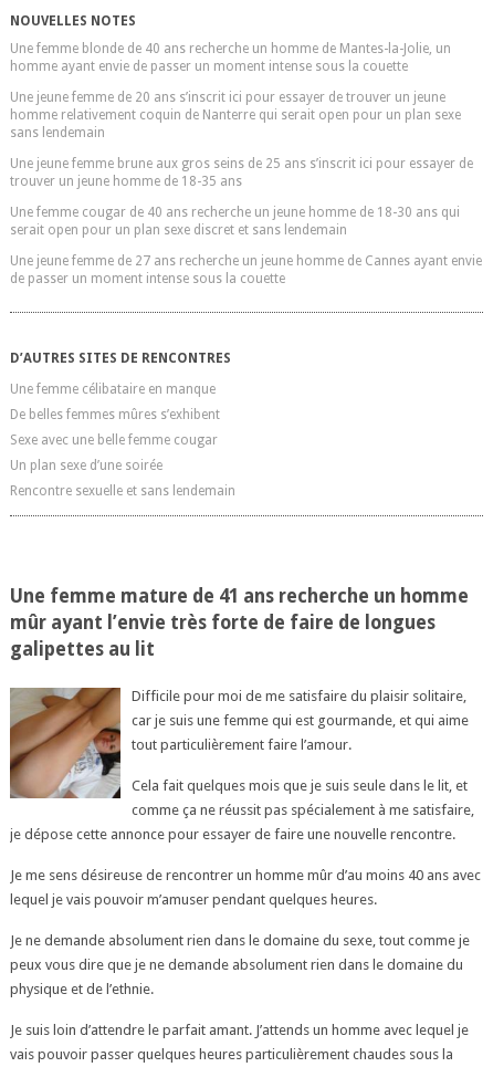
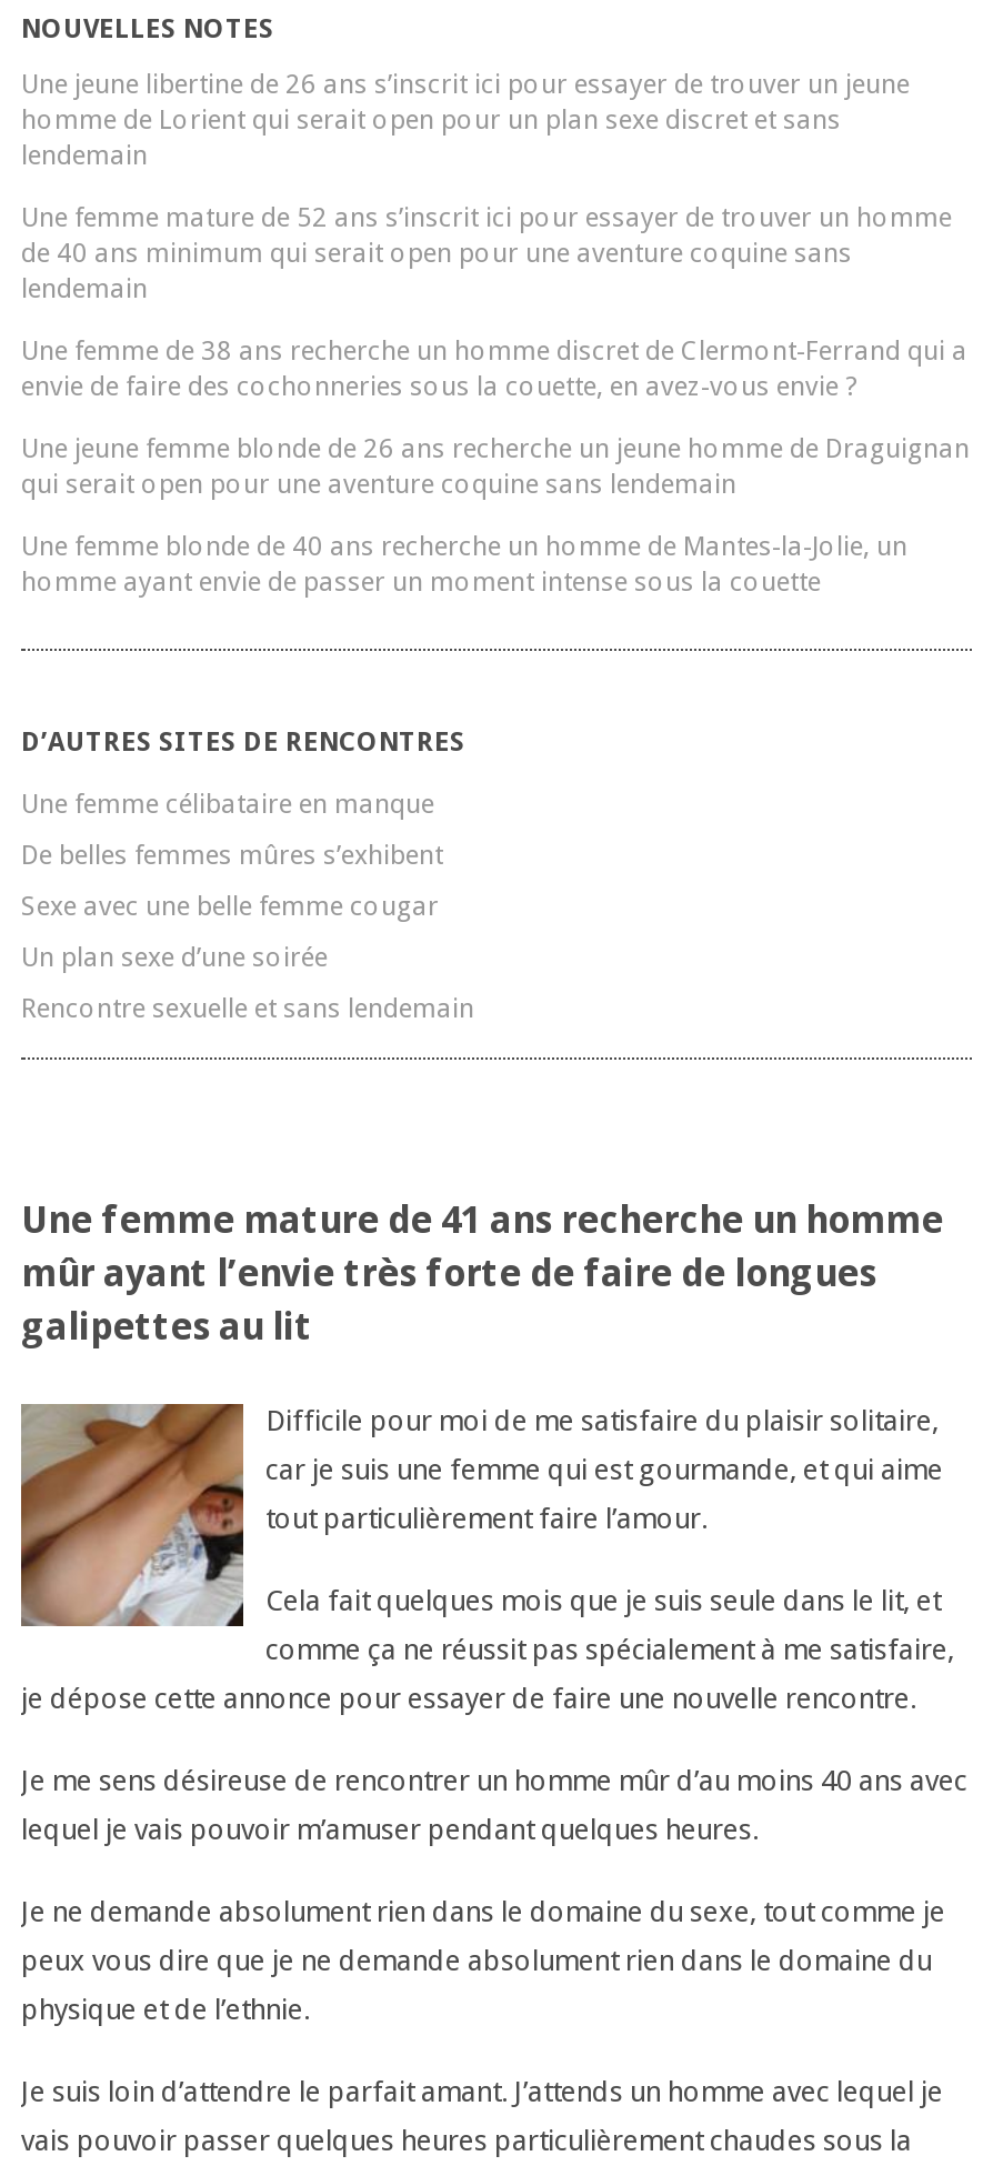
none -> [21,69,970,500] Une jeune libertine de 26 ans s’inscrit ici pour essayer de trouver un jeune | homme de Lorient qui serait open pour un plan sexe discret et sans | lendemain | Une femme mature de 52 ans s’inscrit ici pour essayer de trouver un homme | de 40 ans minimum qui serait open pour une aventure coquine sans | lendemain | Une femme de 38 ans recherche un homme discret de Clermont-Ferrand qui a | envie de faire des cochonneries sous la couette, en avez-vous envie ? | Une jeune femme blonde de 26 ans recherche un jeune homme de Draguignan | qui serait open pour une aventure coquine sans lendemain
moved [10,41,451,74] -> [21,531,907,598]: Une femme blonde de 40 ans recherche un homme de Mantes-la-Jolie, un | homme ayant envie de passer un moment intense sous la couette
[10,90,482,286] Une jeune femme de 20 ans s’inscrit ici pour essayer de trouver un jeune | homme relativement coquin de Nanterre qui serait open pour un plan sexe | sans lendemain | Une jeune femme brune aux gros seins de 25 ans s’inscrit ici pour essayer de | trouver un jeune homme de 18-35 ans | Une femme cougar de 40 ans recherche un jeune homme de 18-30 ans qui | serait open pour un plan sexe discret et sans lendemain | Une jeune femme de 27 ans recherche un jeune homme de Cannes ayant envie | de passer un moment intense sous la couette -> none

